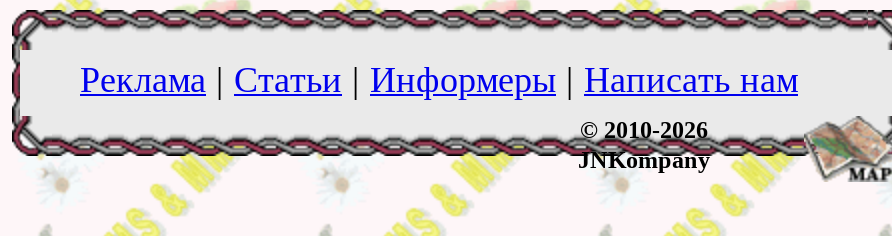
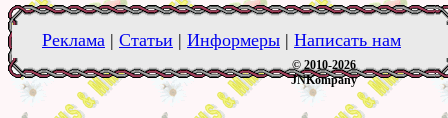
[804,114,886,184] [image] -> [404,59,445,91] [image]

